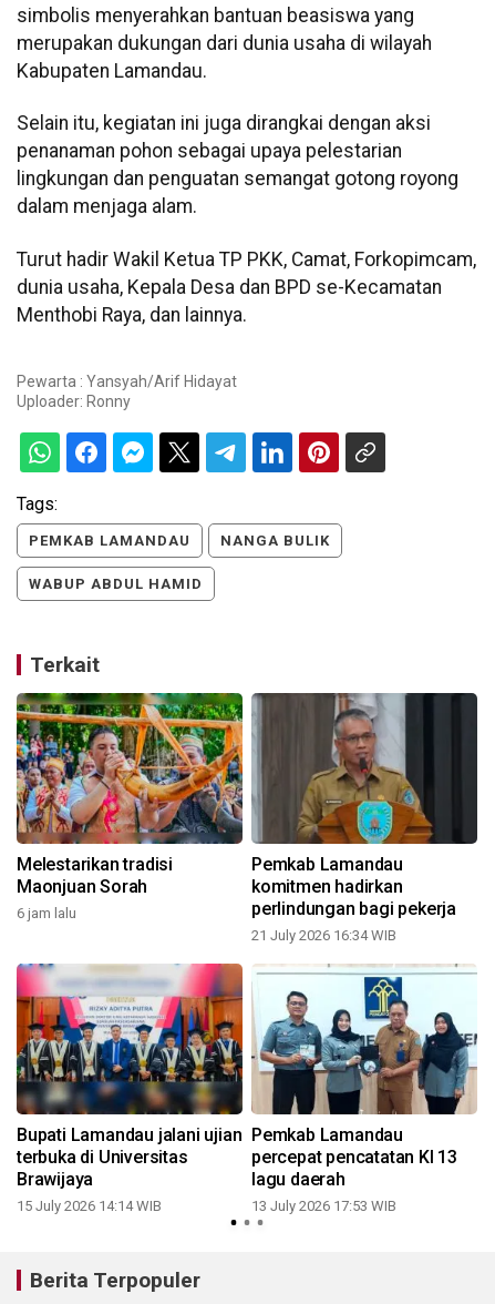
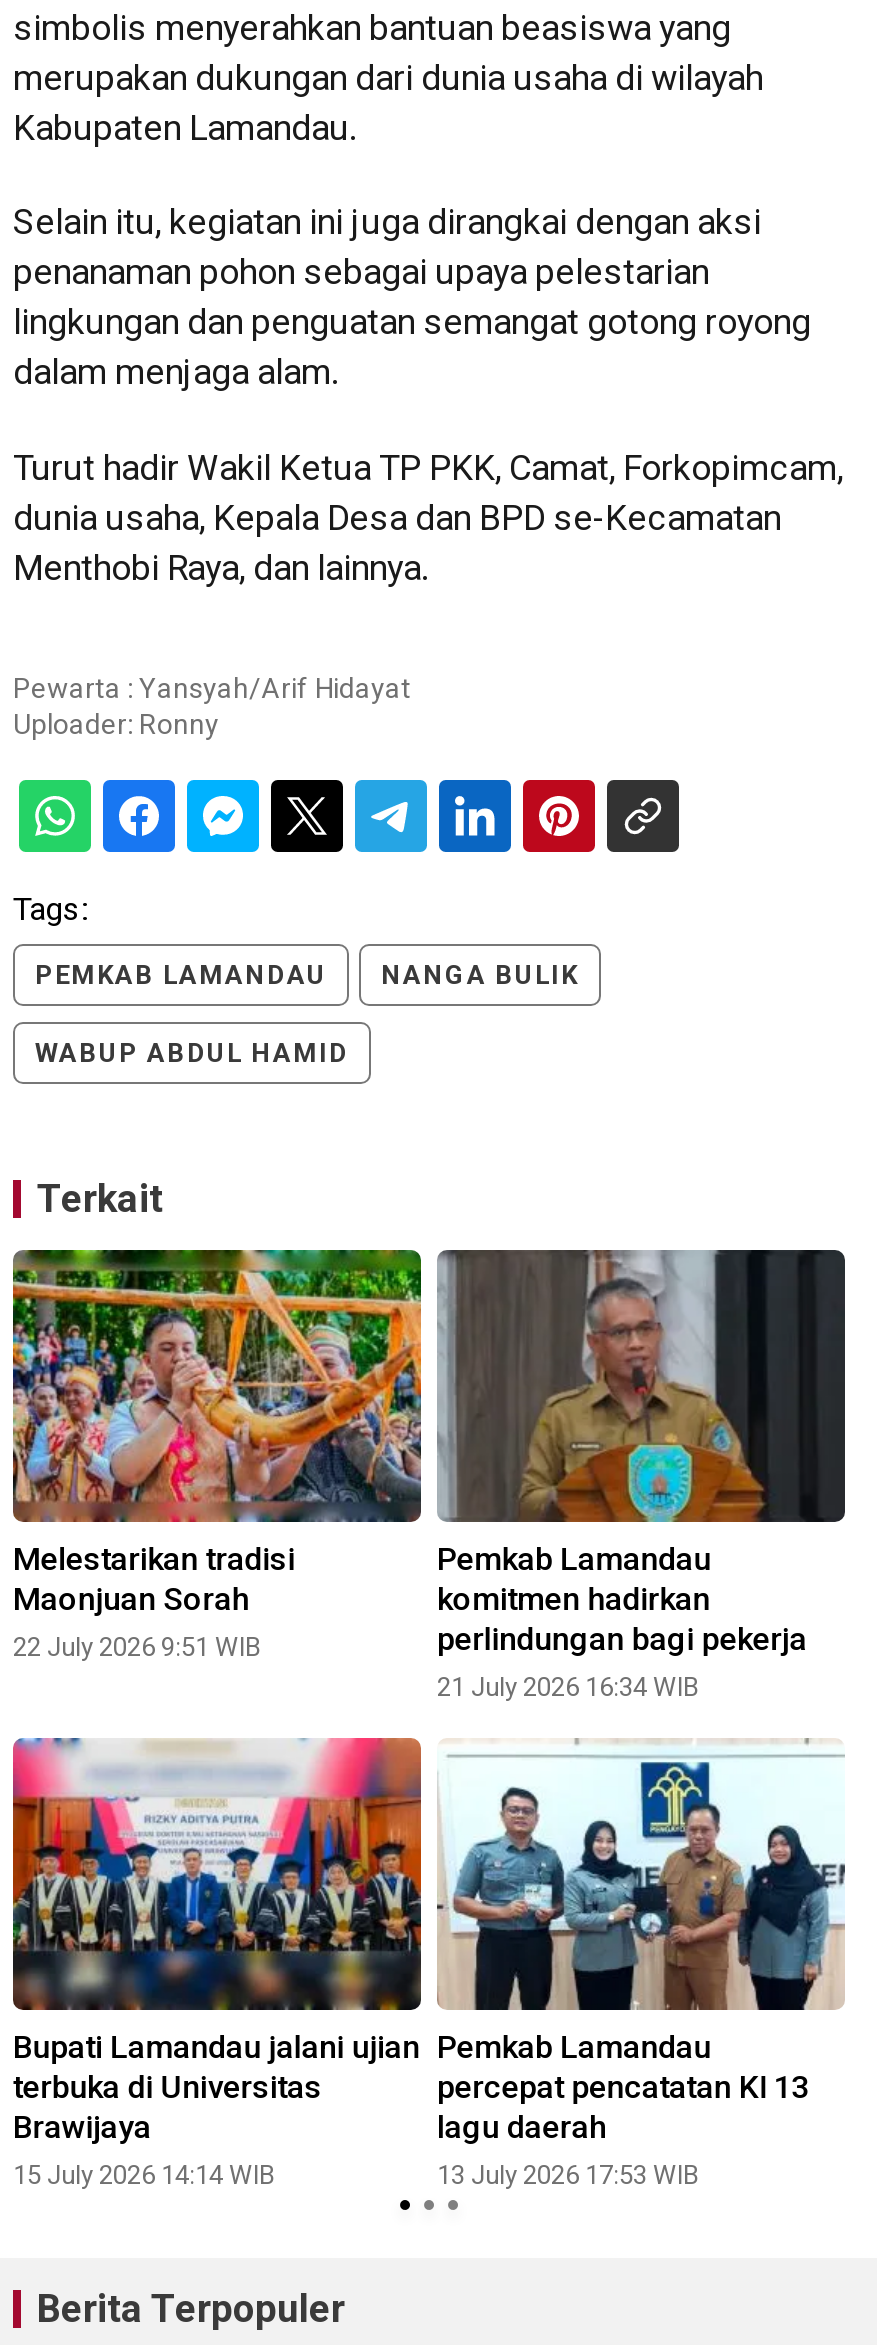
[17,905,76,922] 6 jam lalu -> [13,1632,261,1662] 22 July 2026 9:51 WIB

